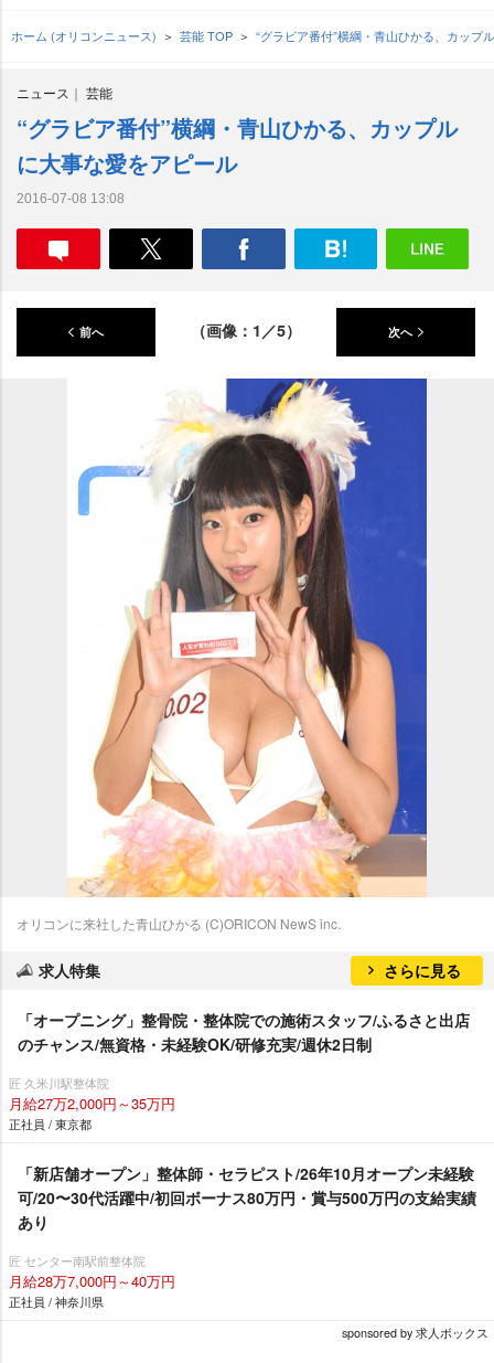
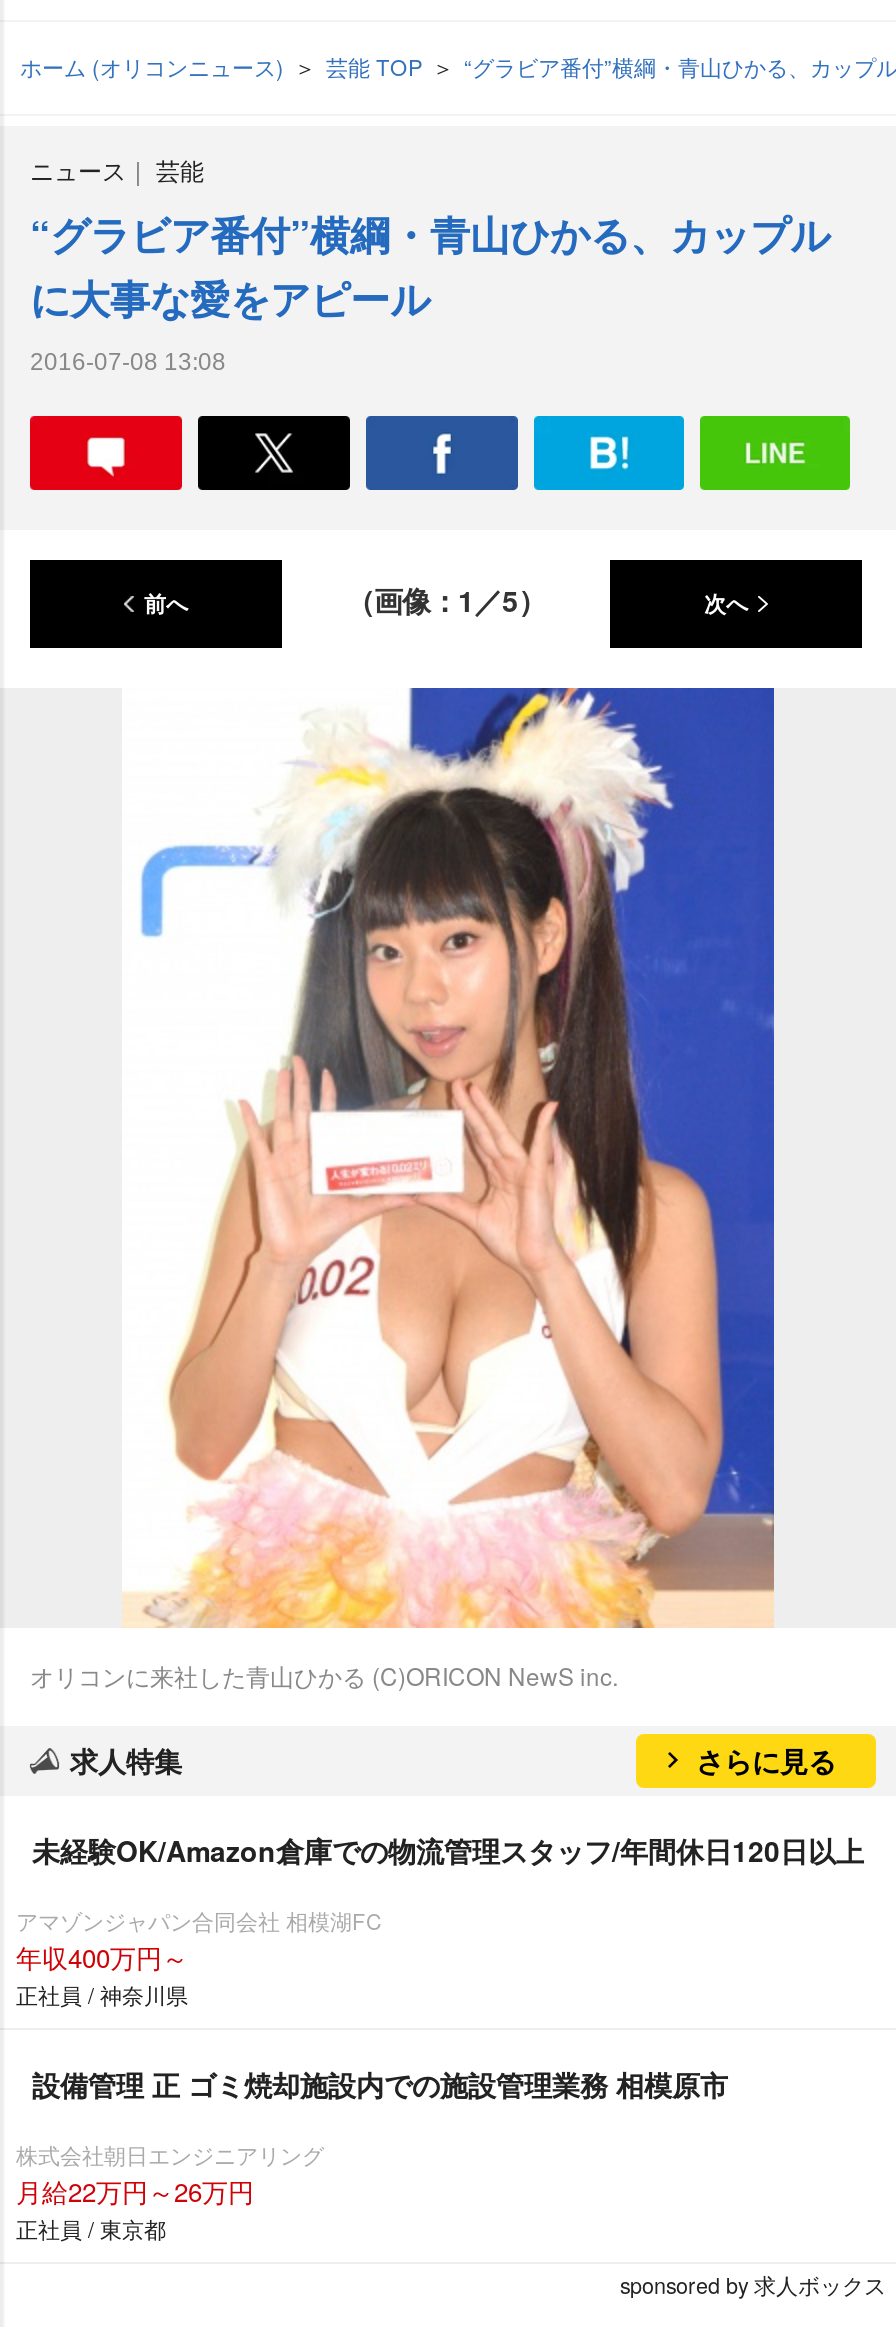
[9,1009,470,1114] 「オープニング」整骨院・整体院での施術スタッフ/ふるさと出店 | のチャンス/無資格・未経験OK/研修充実/週休2日制 | 匠 久米川駅整体院 | 月給27万2,000円～35万円 -> [16,1830,864,2210] 未経験OK/Amazon倉庫での物流管理スタッフ/年間休日120日以上 | アマゾンジャパン合同会社 相模湖FC | 年収400万円～ | 設備管理 正 ゴミ焼却施設内での施設管理業務 相模原市 | 株式会社朝日エンジニアリング | 月給22万円～26万円
moved [9,1116,92,1132] -> [16,2214,166,2244]: 正社員 / 東京都
[9,1162,476,1291] 「新店舗オープン」整体師・セラピスト/26年10月オープン未経験 | 可/20〜30代活躍中/初回ボーナス80万円・賞与500万円の支給実績 | あり | 匠 センター南駅前整体院 | 月給28万7,000円～40万円 -> none
moved [9,1293,104,1310] -> [16,1980,188,2010]: 正社員 / 神奈川県

